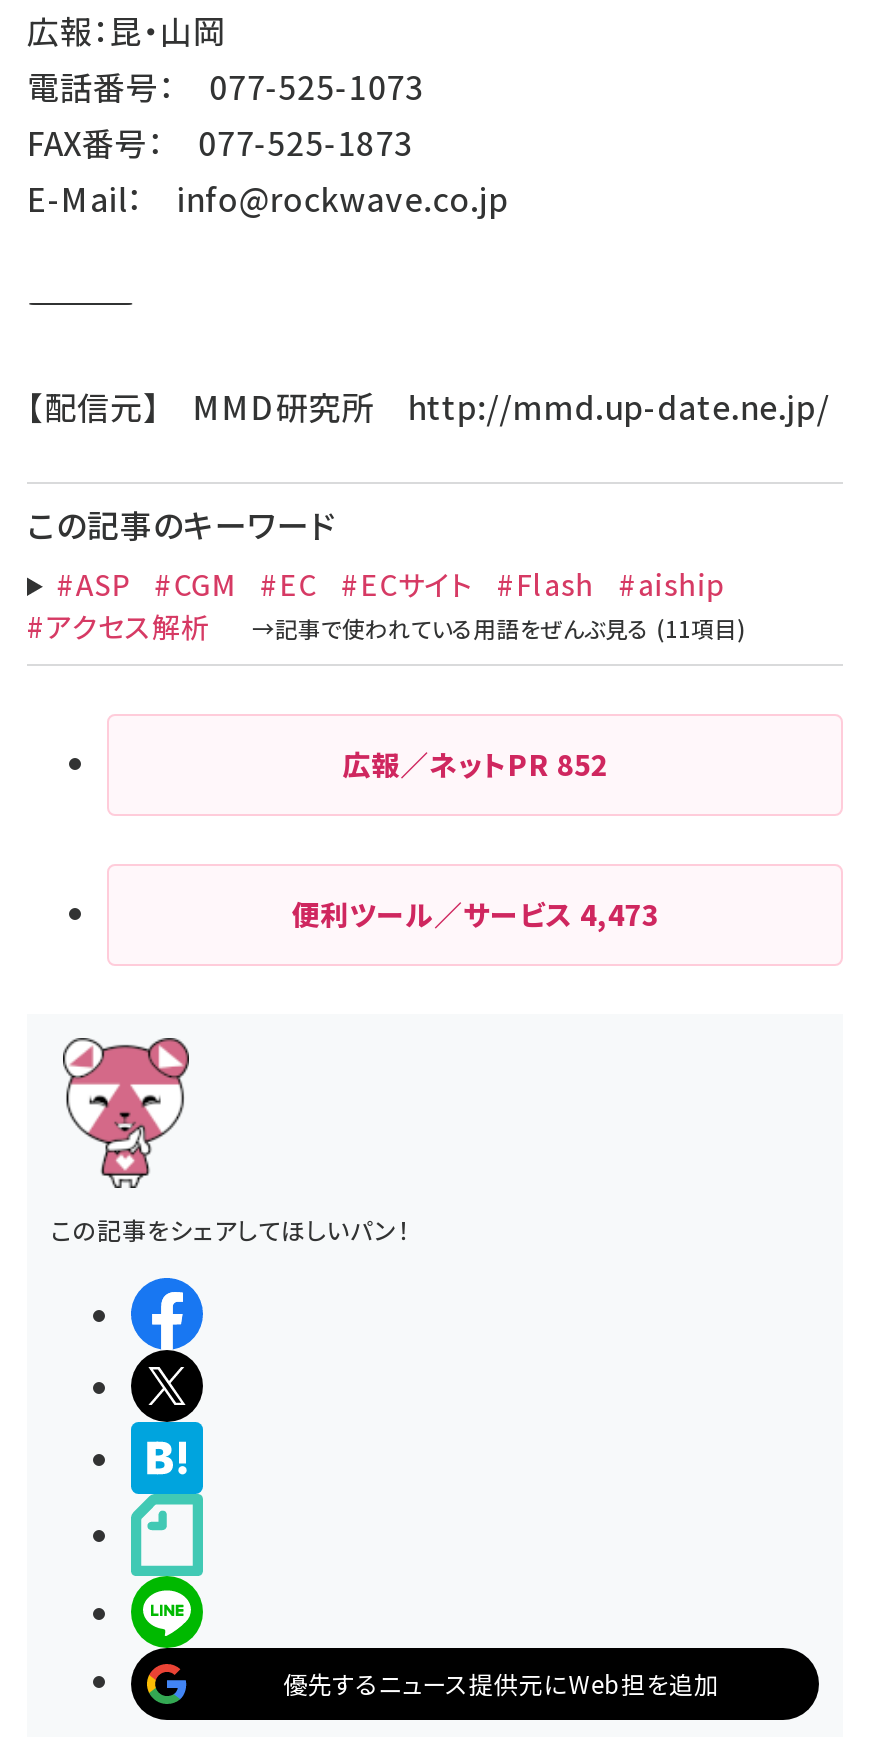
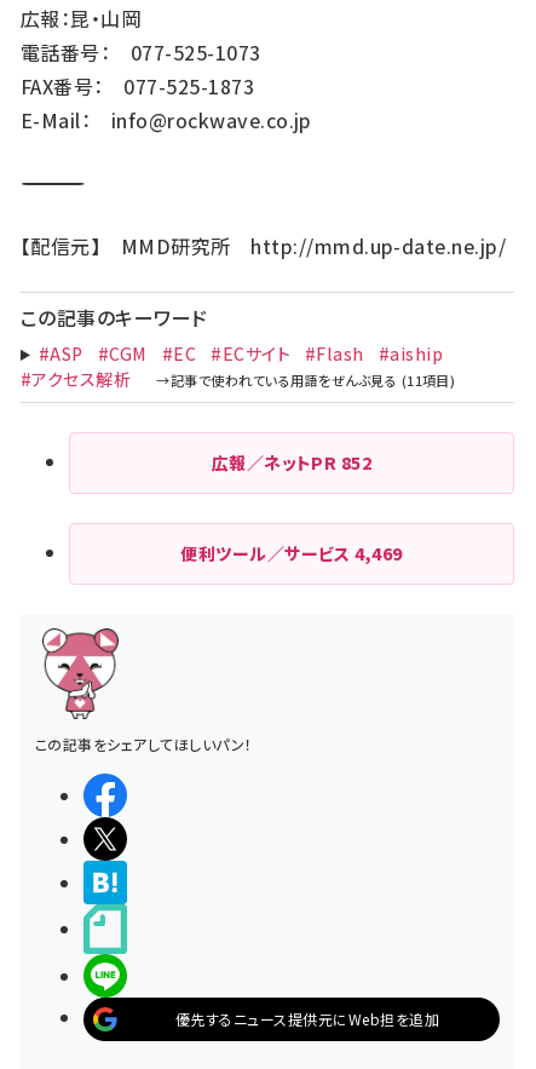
[291,894,659,934] 便利ツール／サービス4,473 -> [181,541,403,565] 便利ツール／サービス4,469

